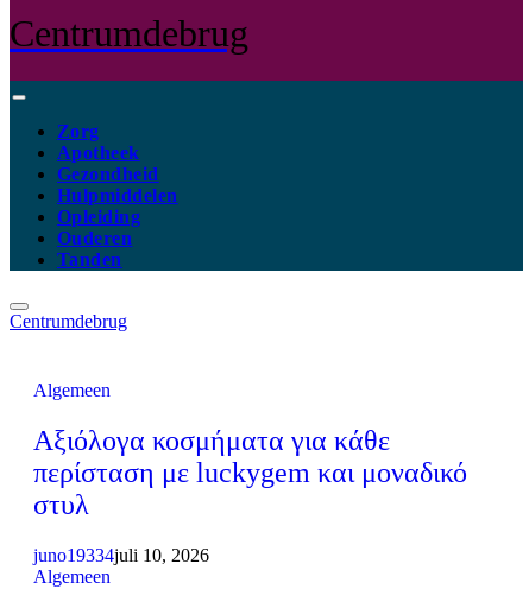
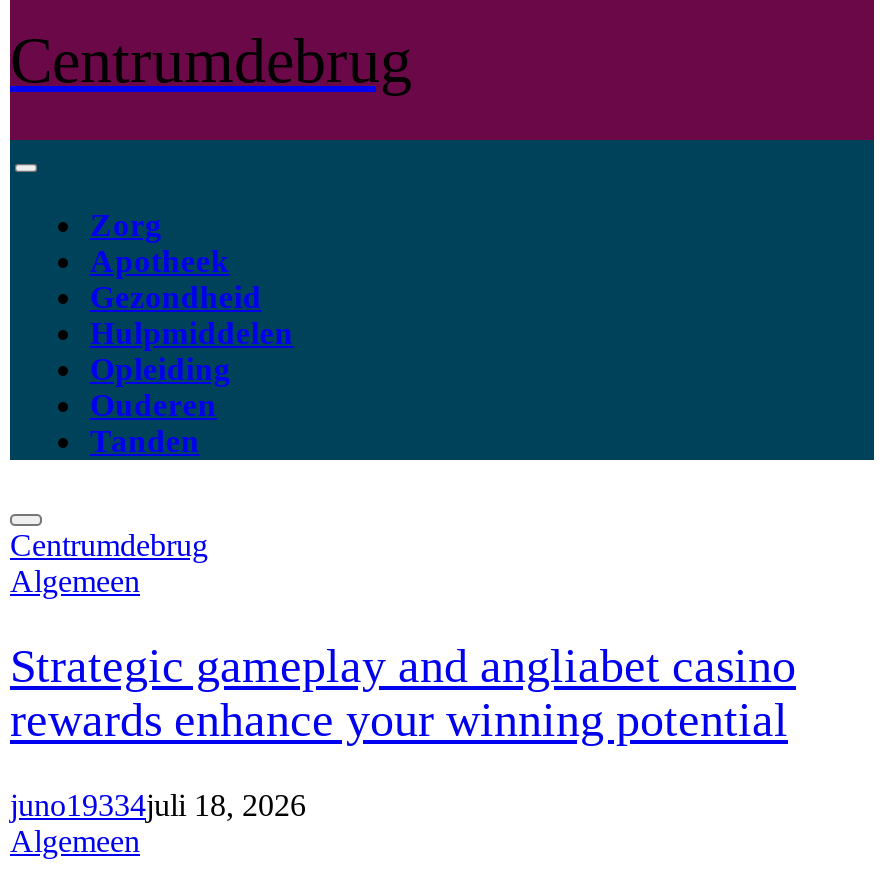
[33,425,467,520] Αξιόλογα κοσμήματα για κάθε | περίσταση με luckygem και μοναδικό | στυλ -> [10,640,796,746] Strategic gameplay and angliabet casino | rewards enhance your winning potential
[33,545,209,565] juno19334juli 10, 2026 -> [10,788,306,822] juno19334juli 18, 2026

